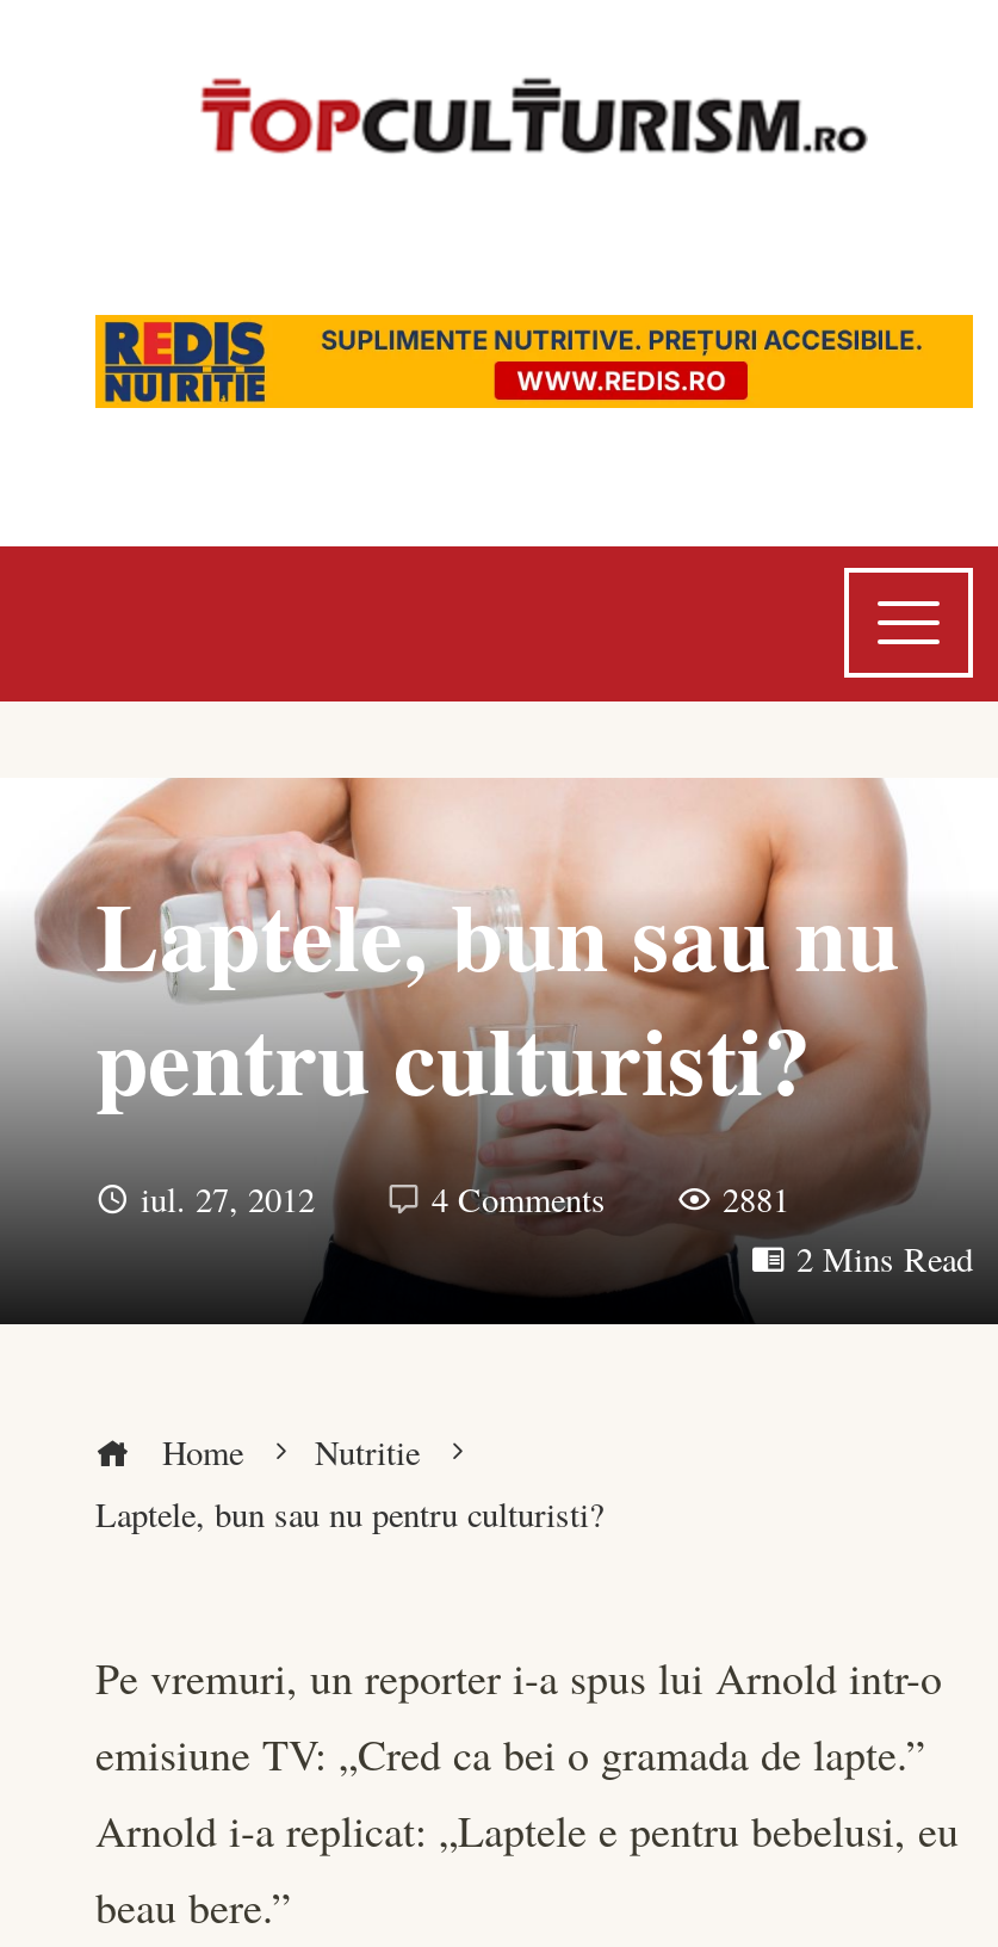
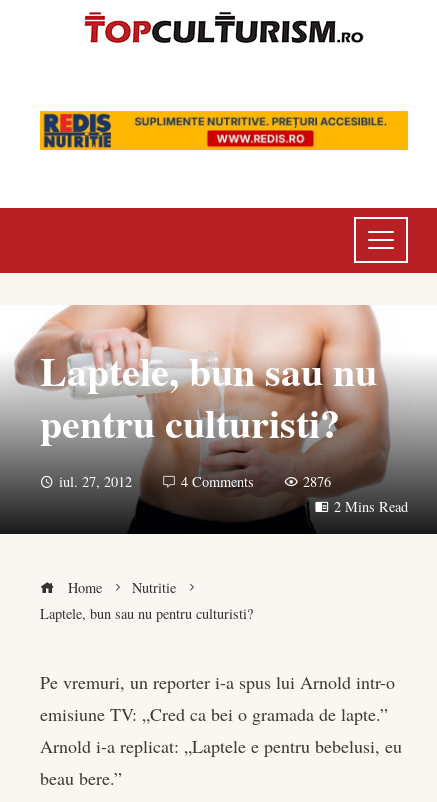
[723,1176,789,1221] 2881 -> [303,472,331,491] 2876

